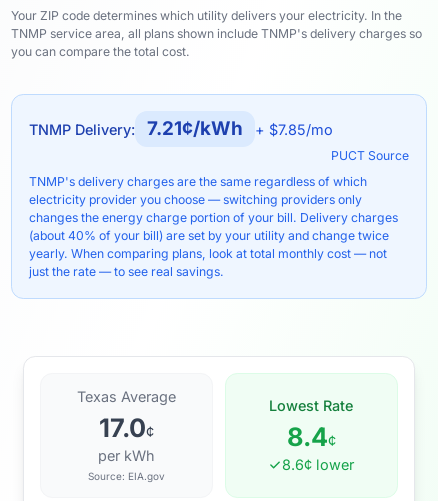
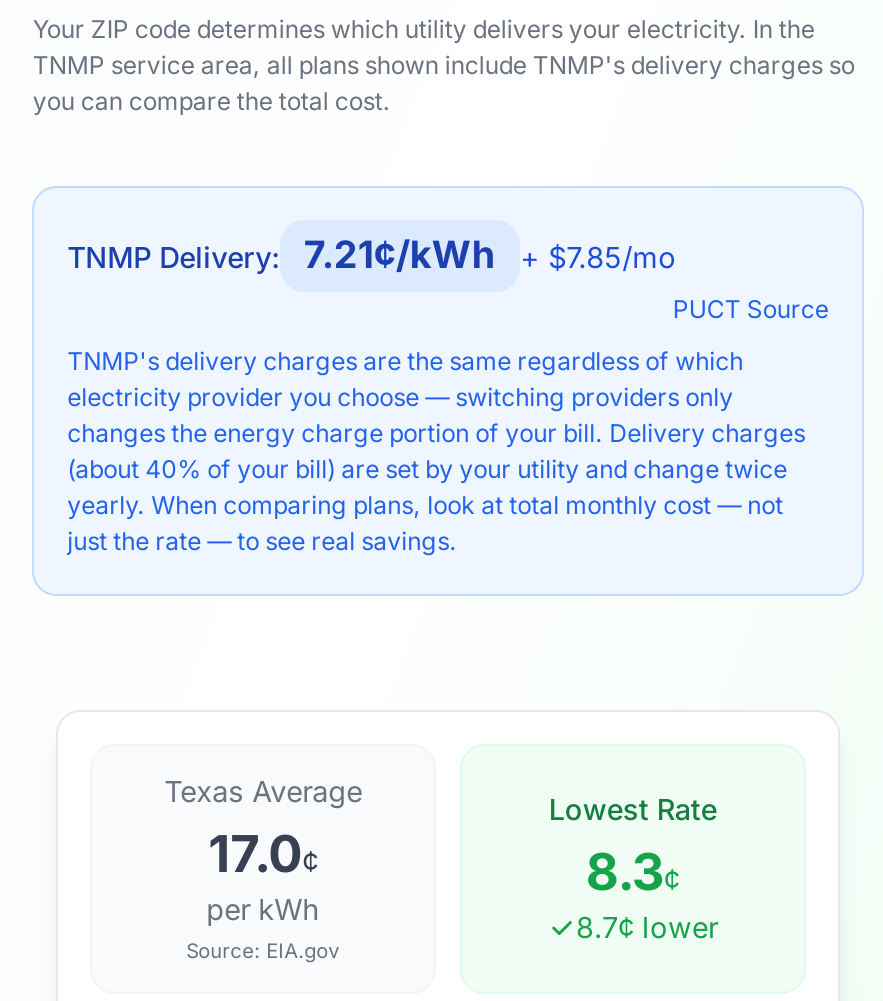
[287,421,336,452] 8.4¢ -> [586,841,680,903] 8.3¢
[282,456,354,473] 8.6¢ lower -> [576,911,718,945] 8.7¢ lower

